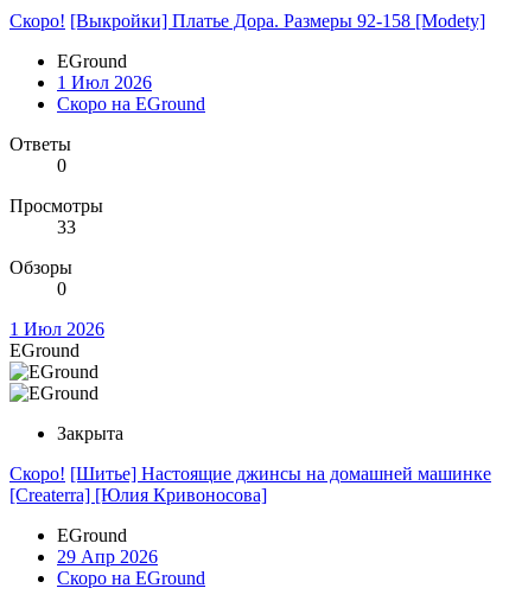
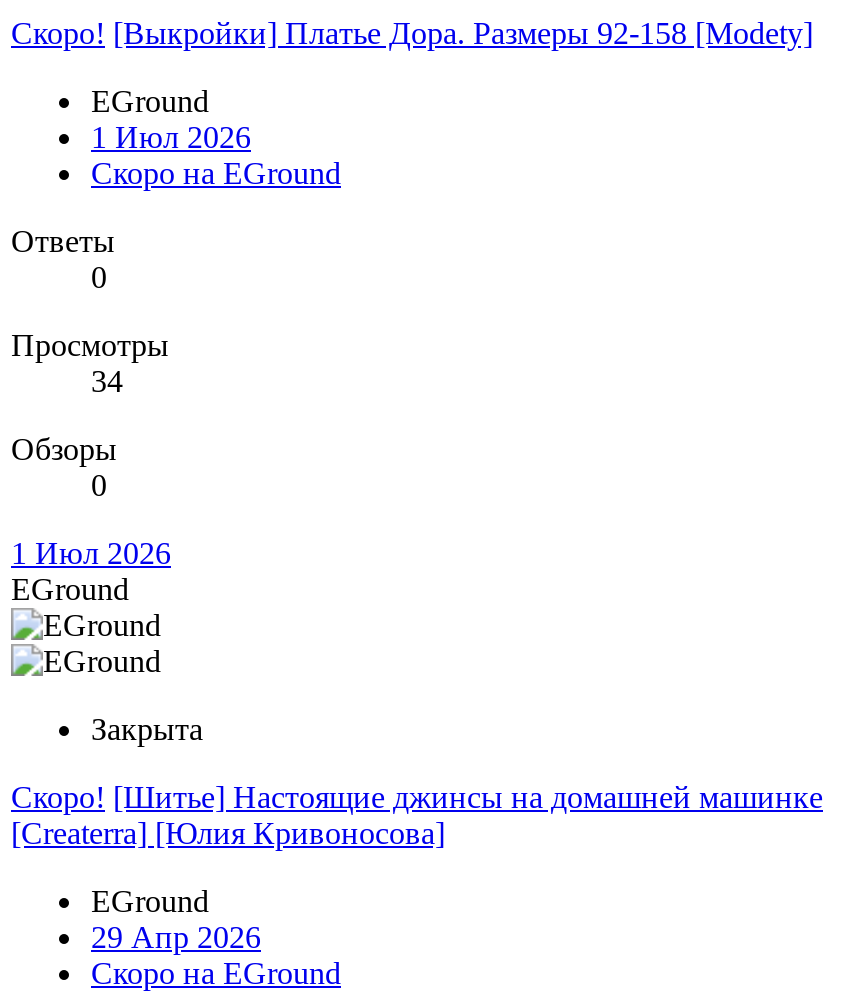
[57,217,76,237] 33 -> [91,364,123,398] 34

